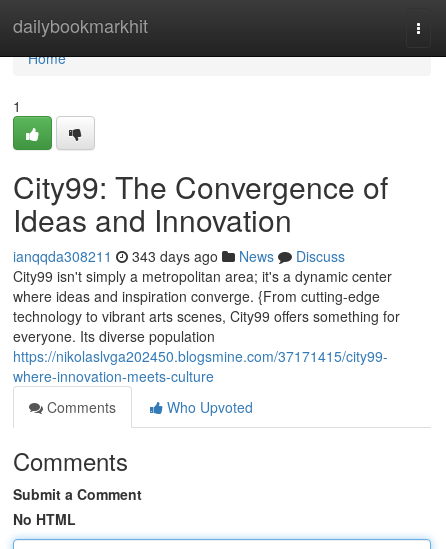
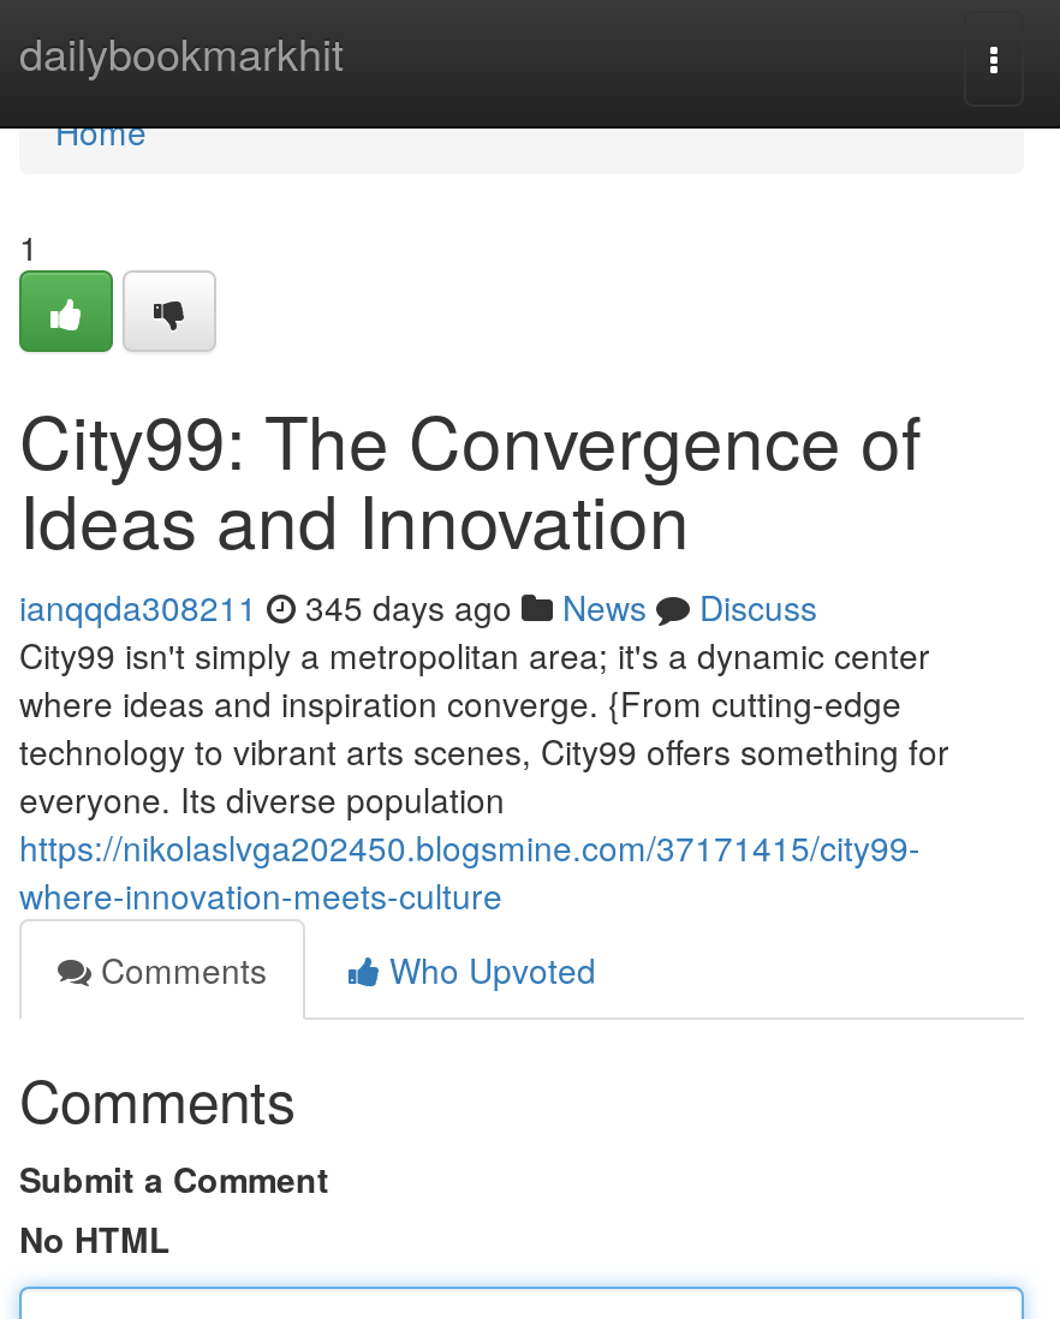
[13,246,345,266] ianqqda308211 343 days ago News Discuss -> [19,583,817,631] ianqqda308211 345 days ago News Discuss

